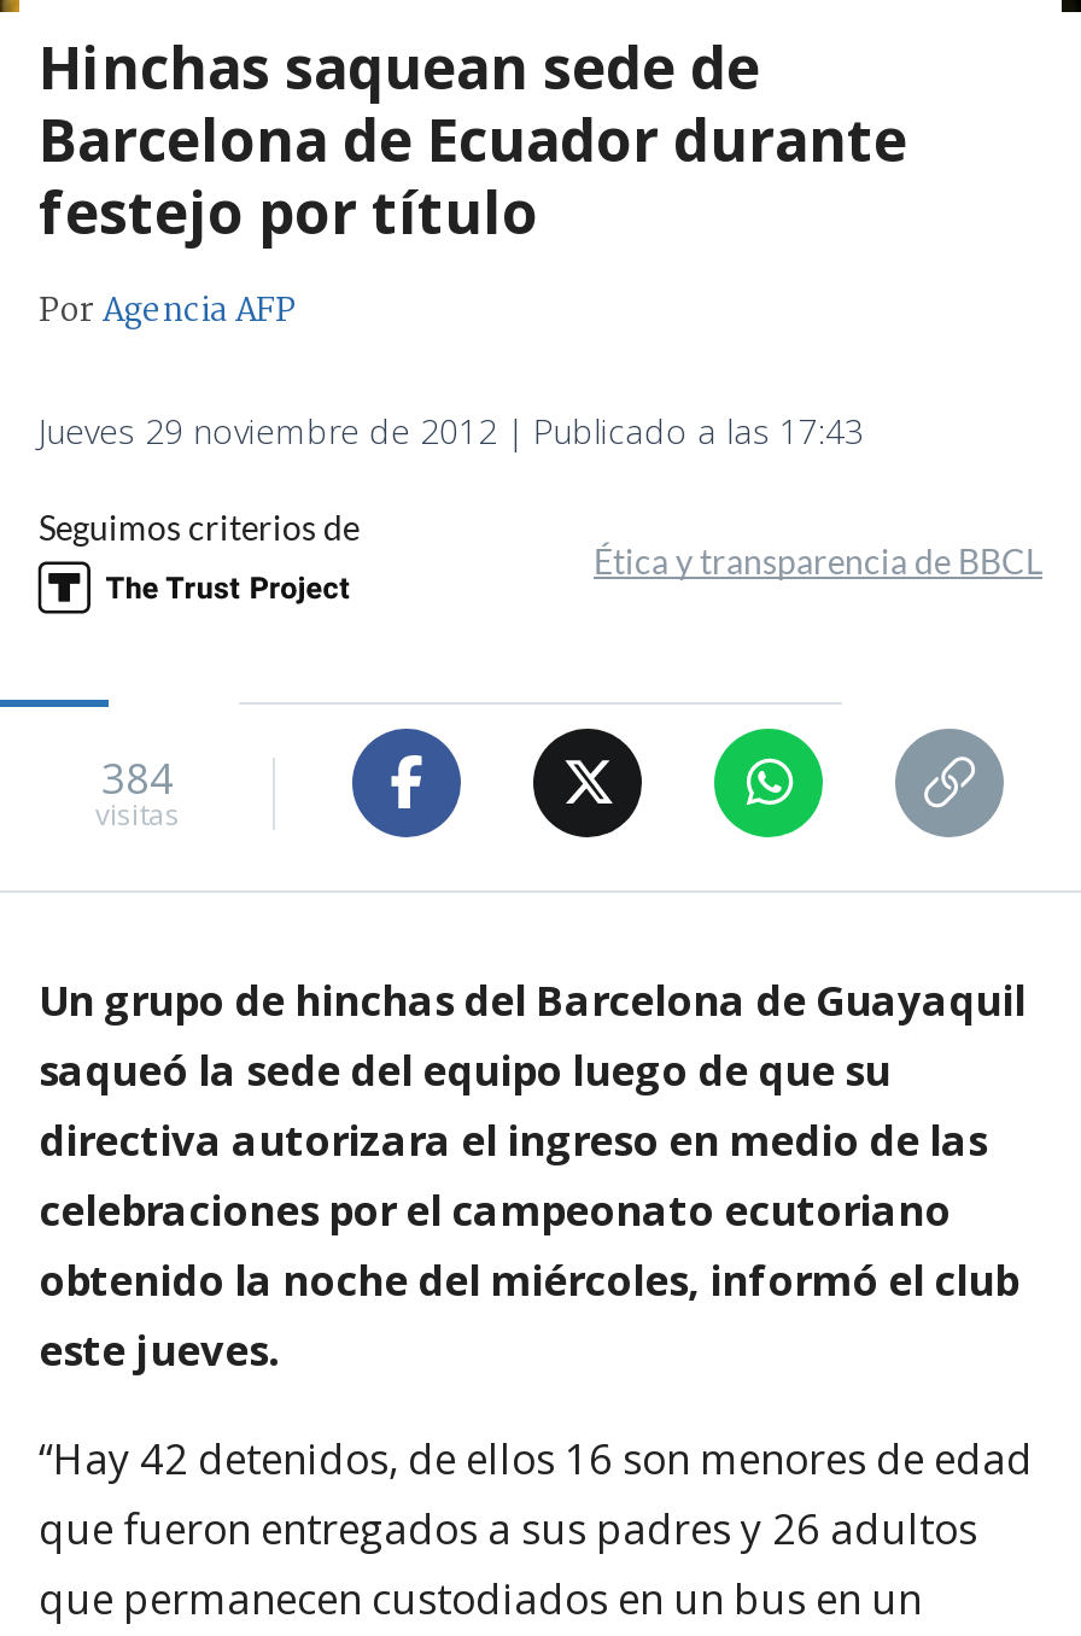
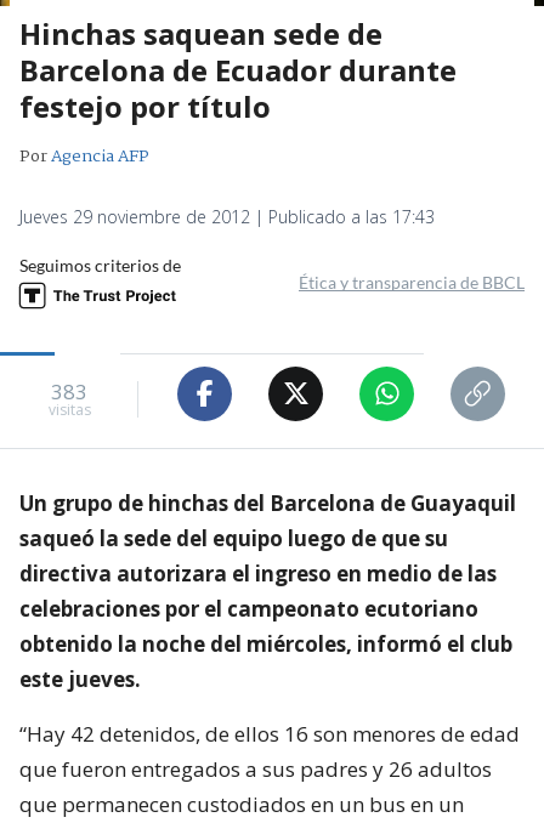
[101,751,174,807] 384 -> [51,378,87,406] 383

